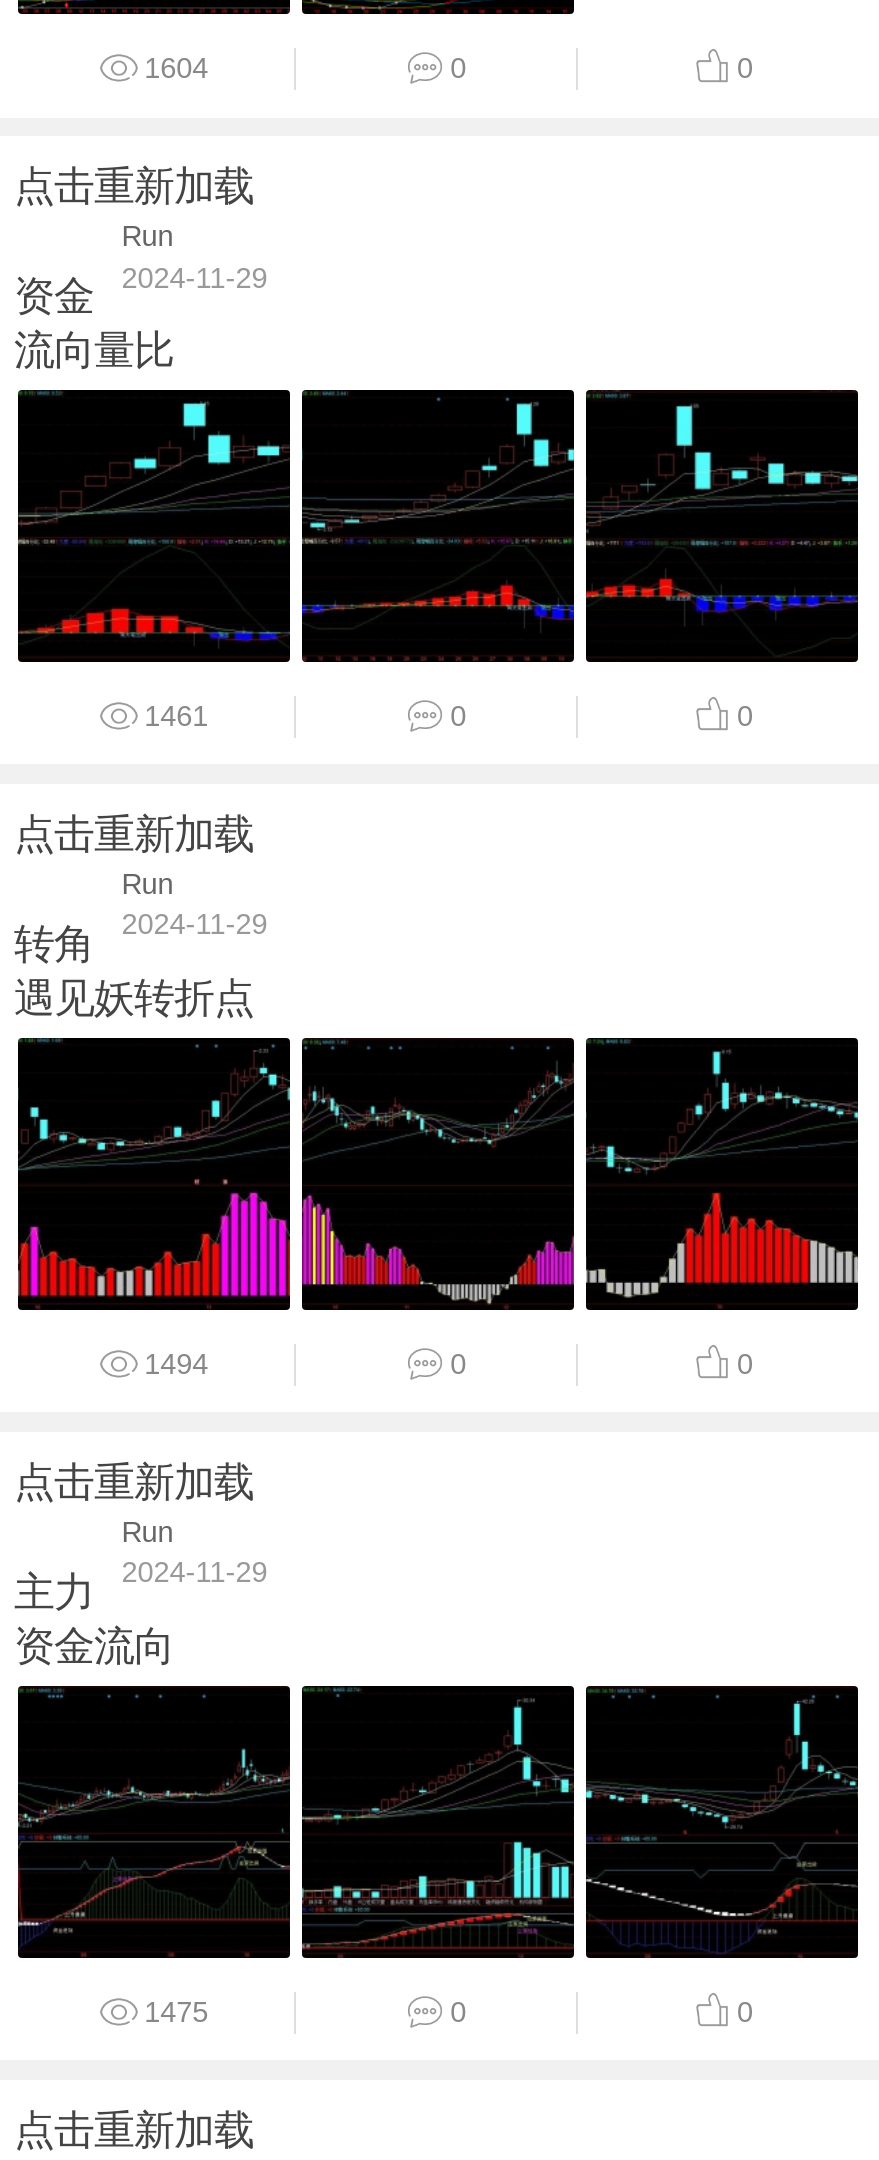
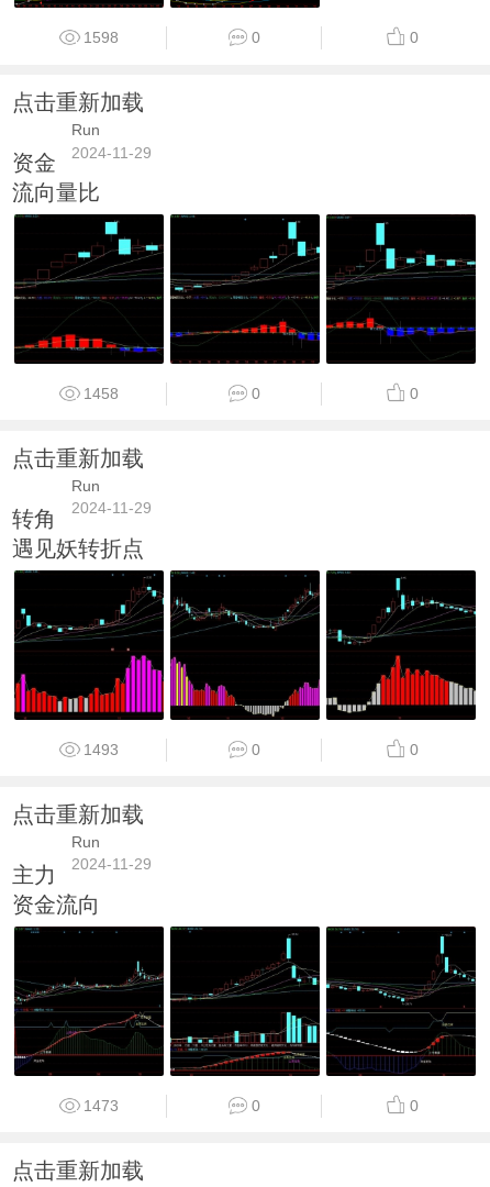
[144,52,208,84] 1604 -> [84,28,119,46] 1598
[144,700,208,732] 1461 -> [84,384,119,402] 1458
[144,1347,208,1379] 1494 -> [84,740,119,758] 1493
[144,1995,208,2027] 1475 -> [84,1097,119,1114] 1473

